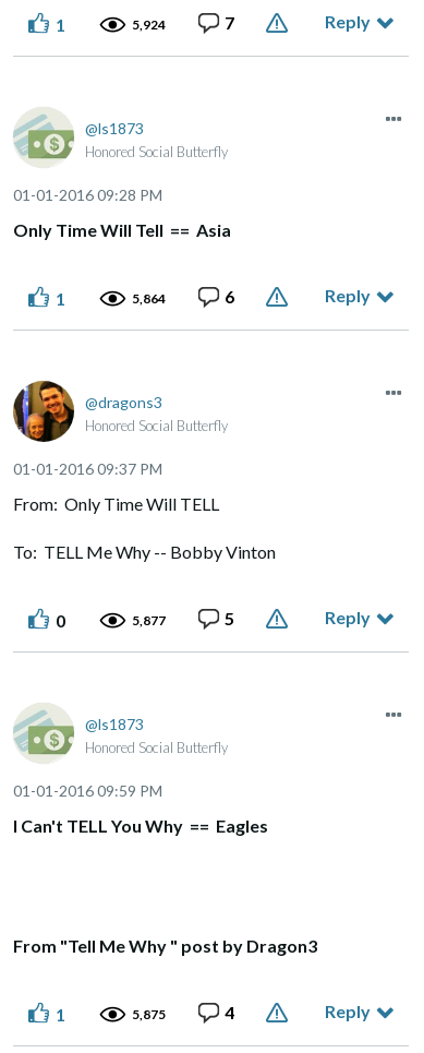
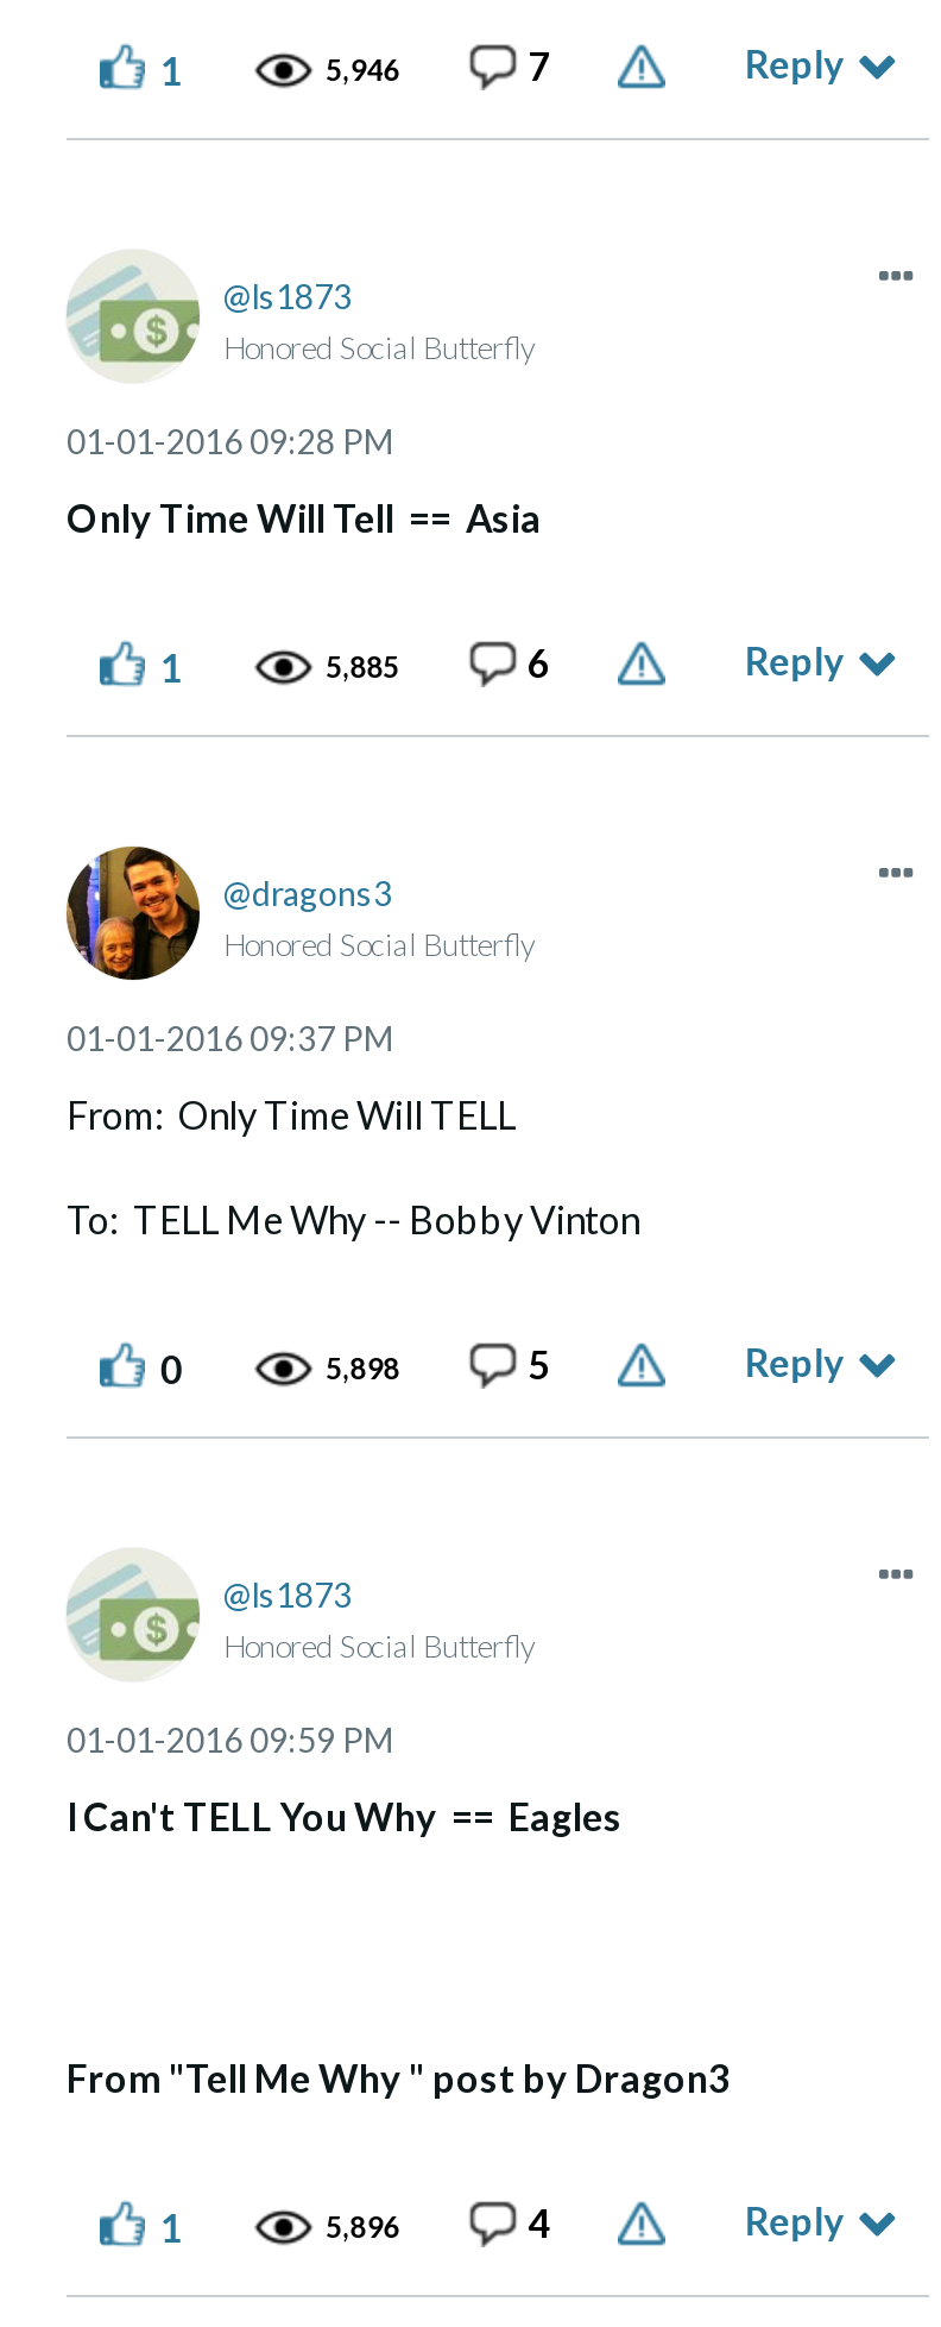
[132,16,166,32] 5,924 -> [326,52,400,87] 5,946
[132,290,166,306] 5,864 -> [326,649,400,684] 5,885
[132,612,166,628] 5,877 -> [326,1350,400,1386] 5,898
[132,1006,166,1022] 5,875 -> [326,2209,400,2244] 5,896

